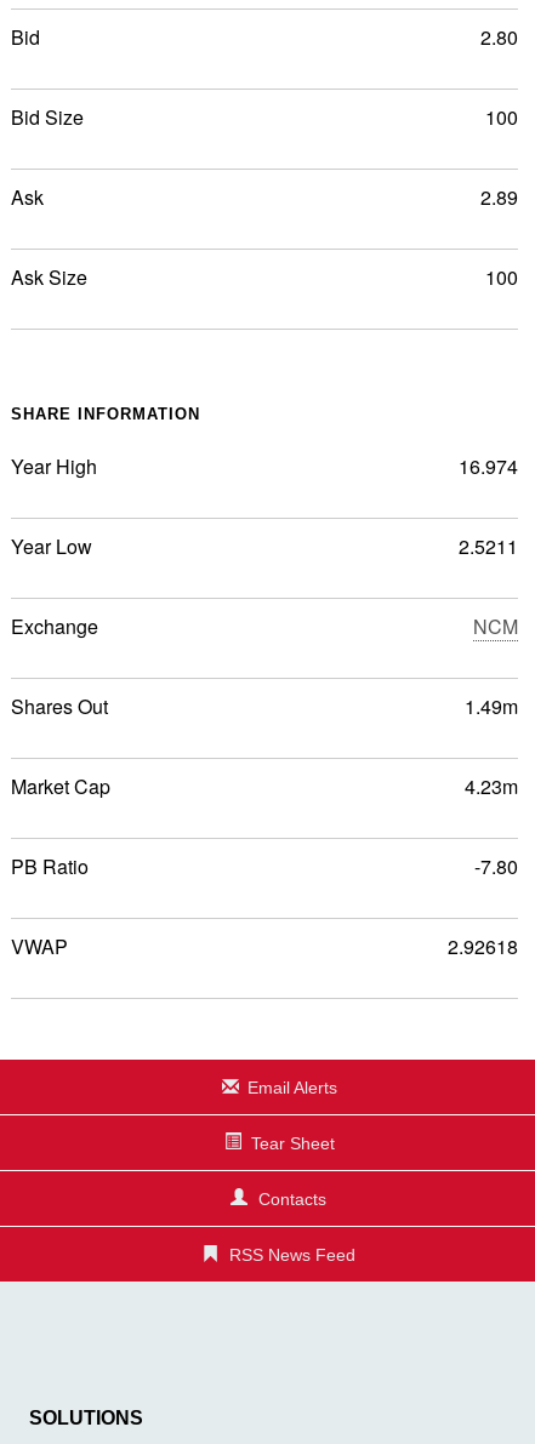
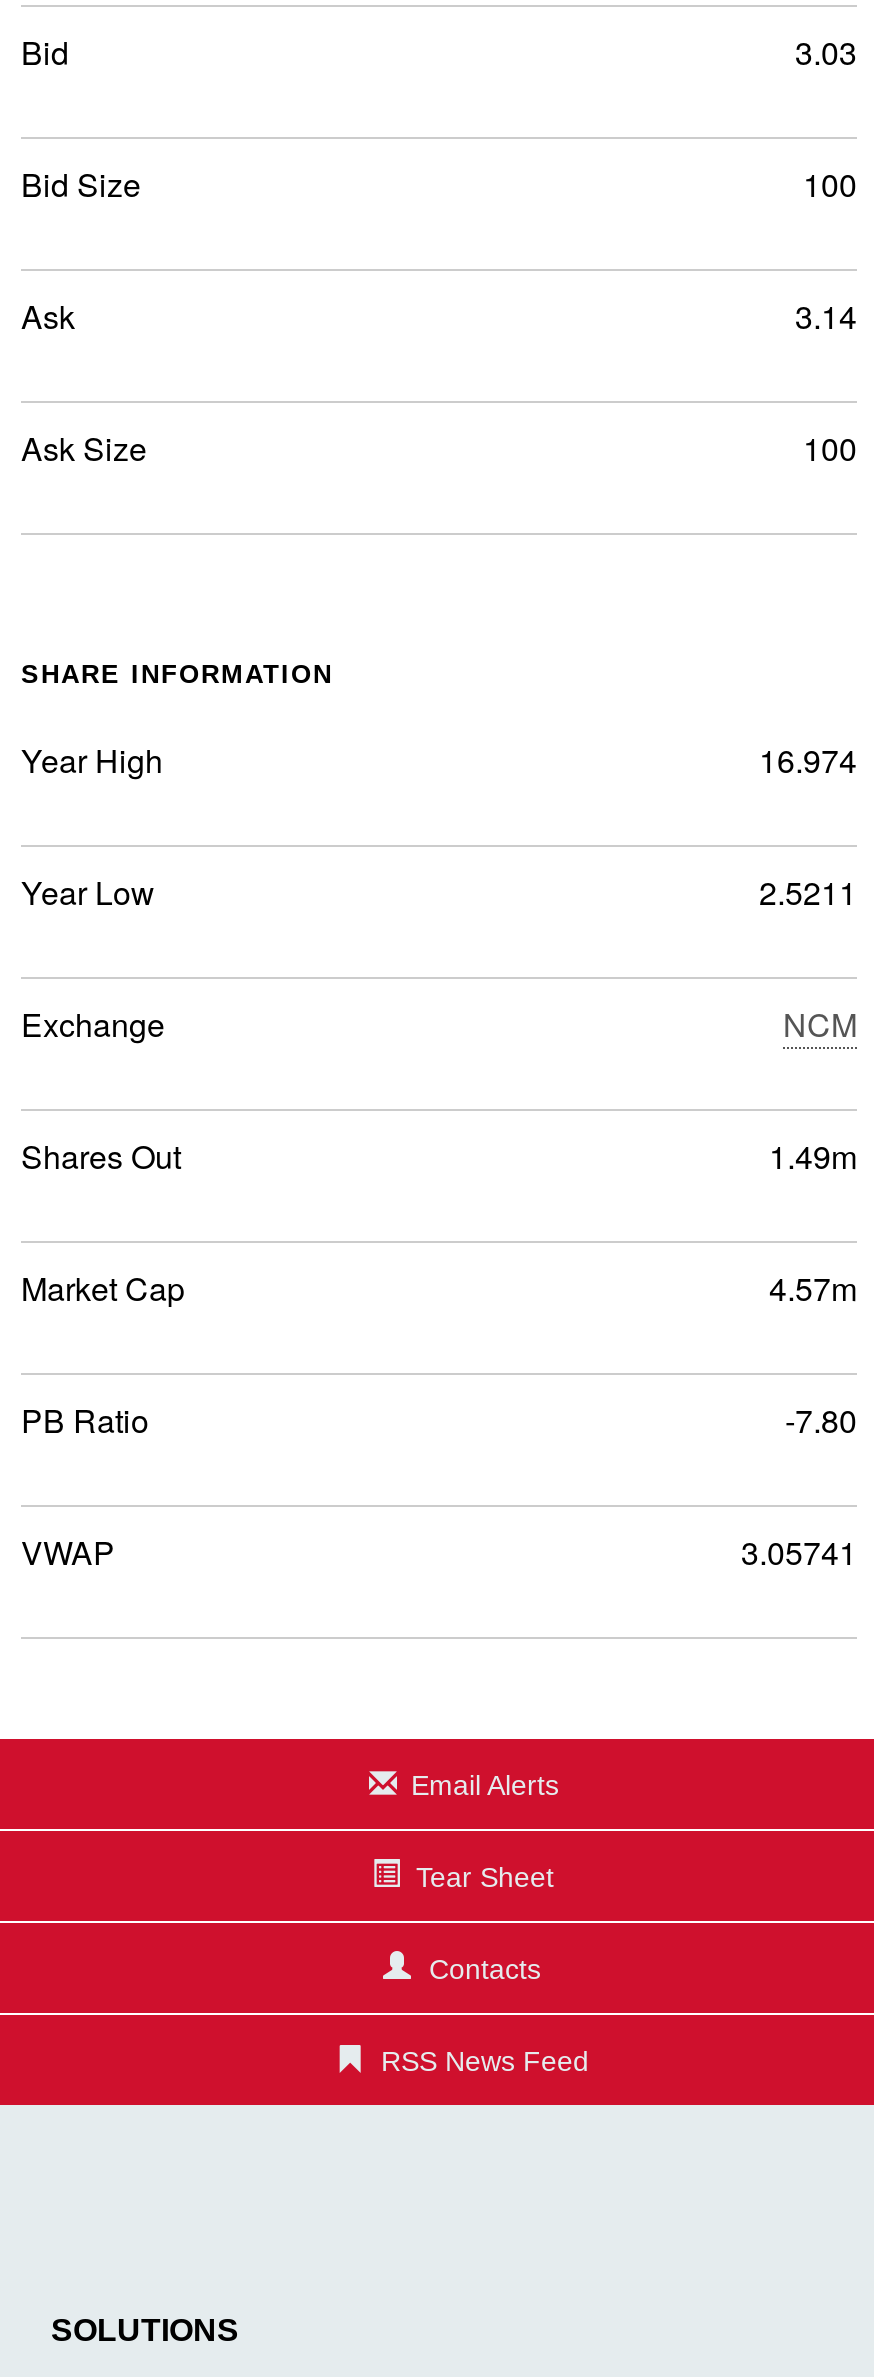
[480,23,518,51] 2.80 -> [795,29,857,75] 3.03
[480,183,518,211] 2.89 -> [795,293,857,339] 3.14
[465,772,518,800] 4.23m -> [769,1265,857,1311] 4.57m
[448,932,518,960] 2.92618 -> [741,1529,857,1575] 3.05741

